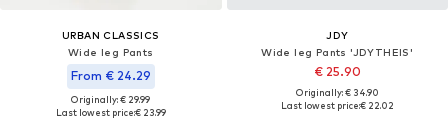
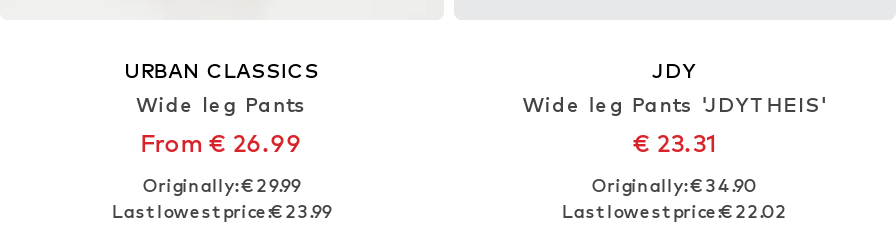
[71,68,151,83] From € 24.29 -> [140,129,302,159] From € 26.99
[314,64,361,79] € 25.90 -> [632,129,716,159] € 23.31

